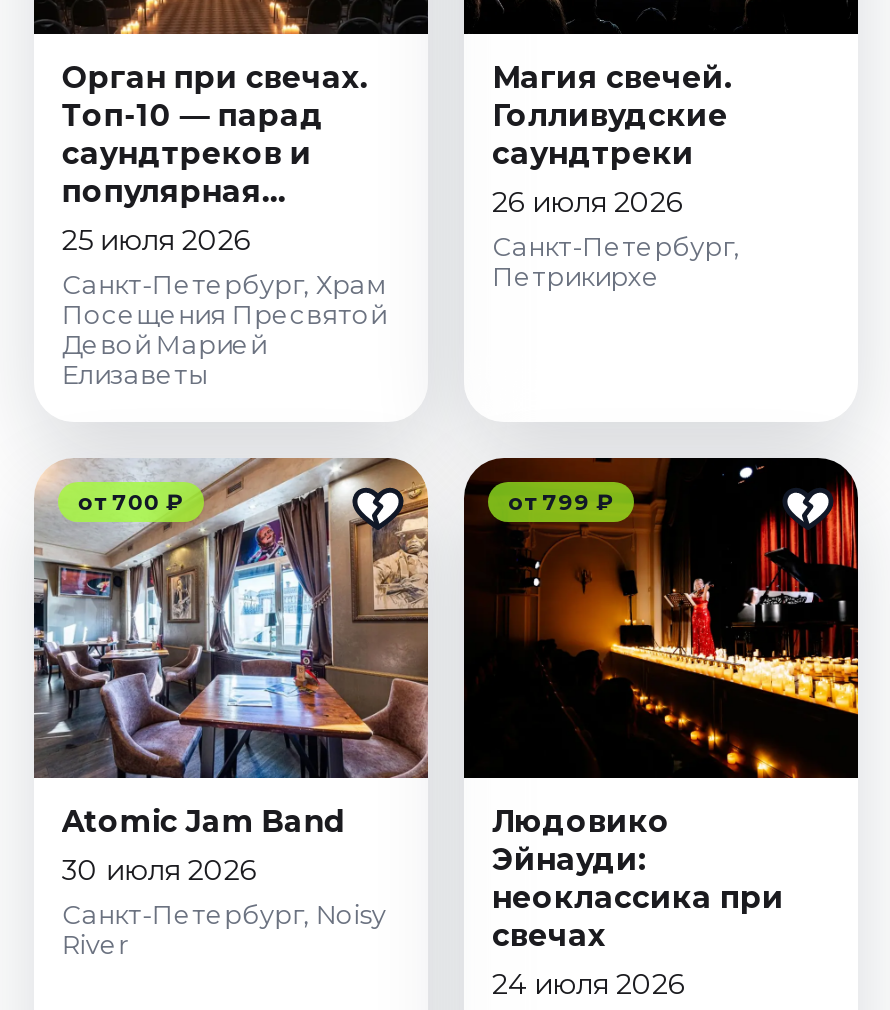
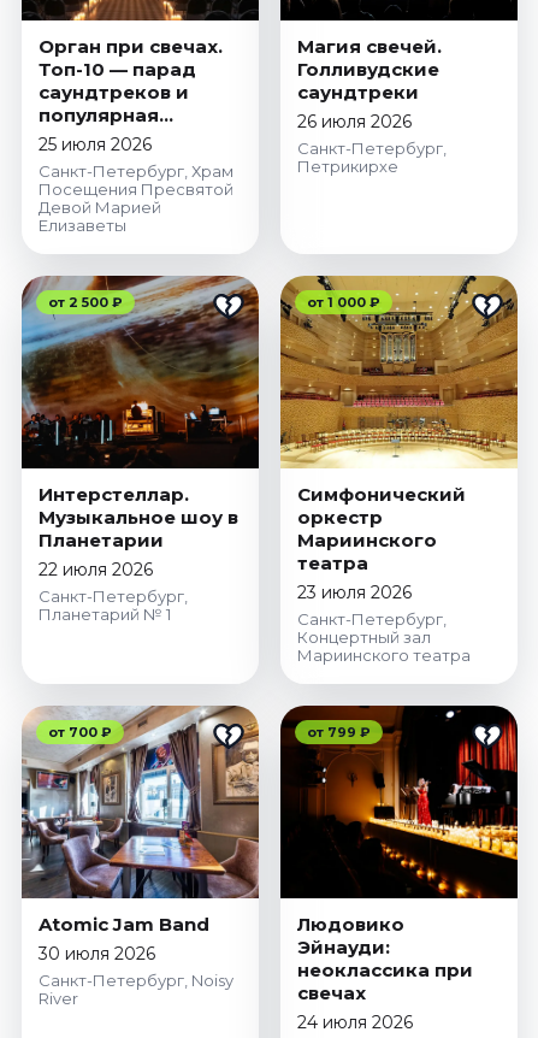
none -> [22,275,260,470] [image] | от 2 500 ₽
none -> [38,483,238,624] Интерстеллар. | Музыкальное шоу в | Планетарии | 22 июля 2026 | Санкт-Петербург, | Планетарий № 1
none -> [279,275,519,468] [image] | от 1 000 ₽
none -> [297,483,471,665] Симфонический | оркестр | Мариинского | театра | 23 июля 2026 | Санкт-Петербург, | Концертный зал | Мариинского театра

